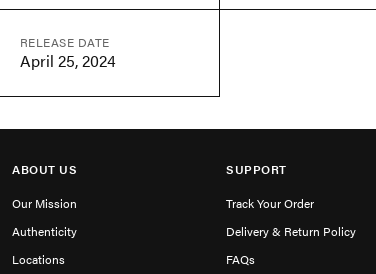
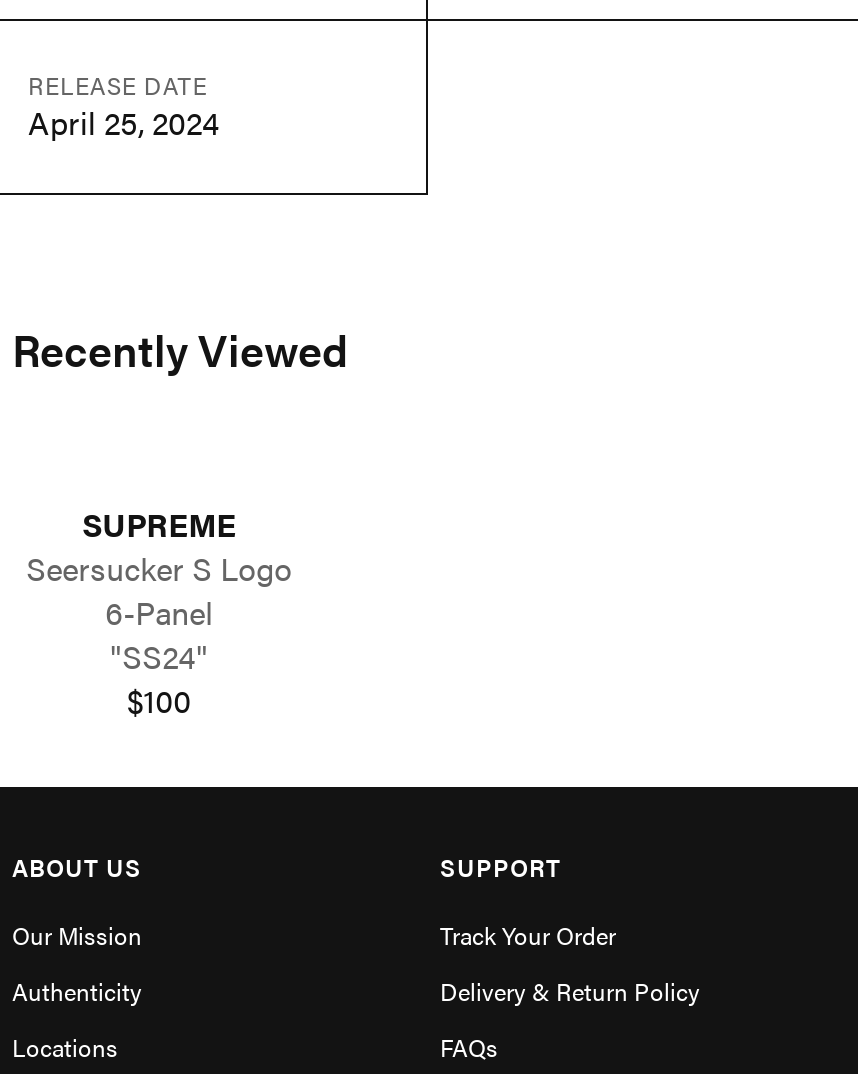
none -> [12,317,348,723] Recently Viewed | SUPREME | Seersucker S Logo | 6-Panel | "SS24" | $100

